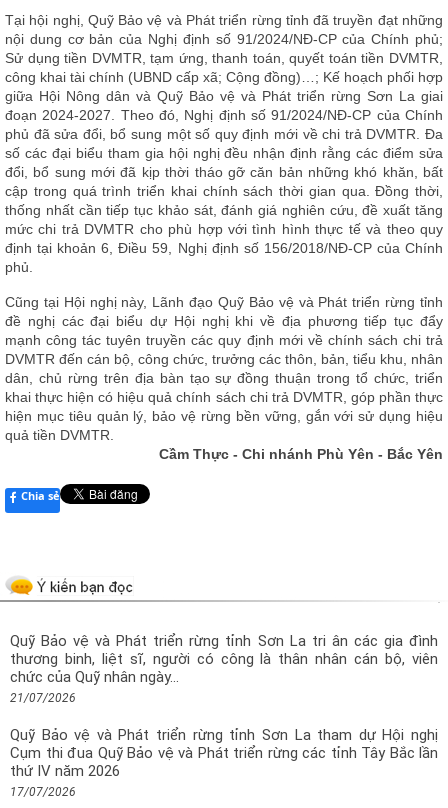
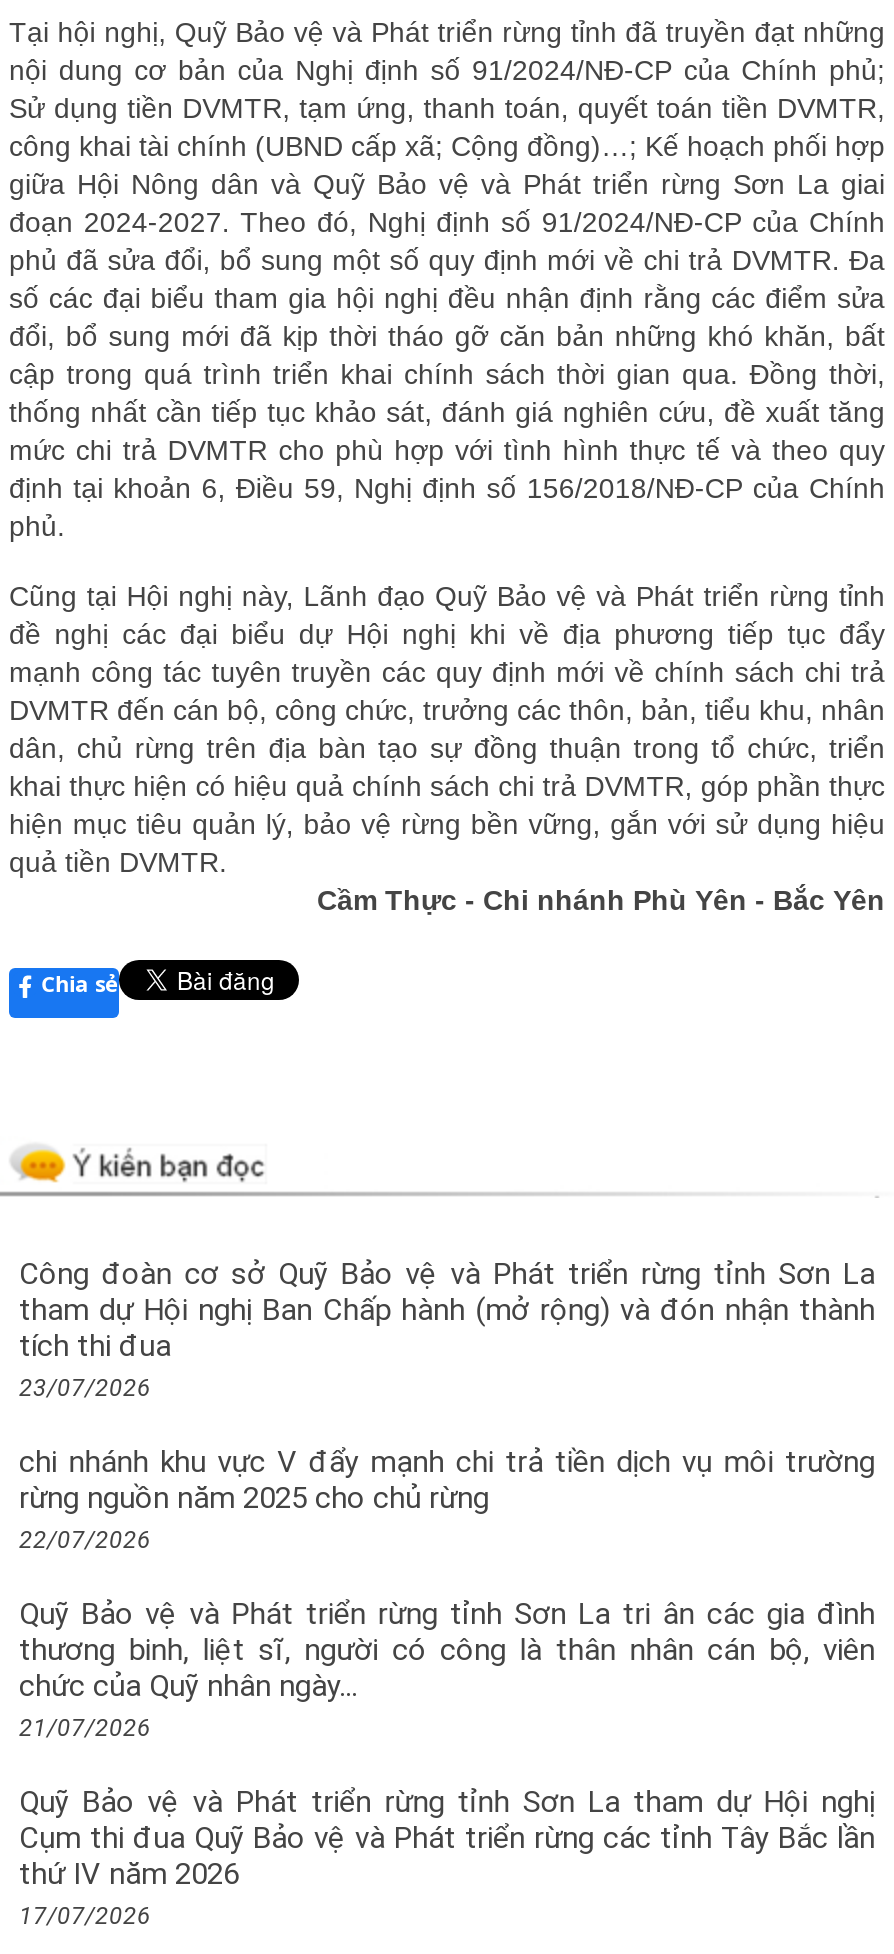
none -> [19,1256,875,1554] Công đoàn cơ sở Quỹ Bảo vệ và Phát triển rừng tỉnh Sơn La | tham dự Hội nghị Ban Chấp hành (mở rộng) và đón nhận thành | tích thi đua | 23/07/2026 | chi nhánh khu vực V đẩy mạnh chi trả tiền dịch vụ môi trường | rừng nguồn năm 2025 cho chủ rừng | 22/07/2026

